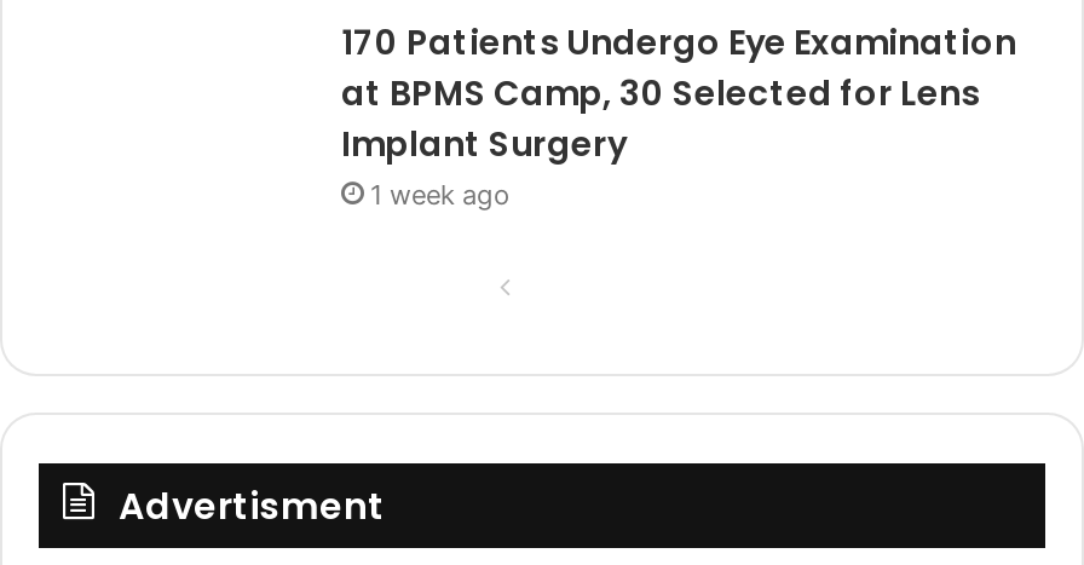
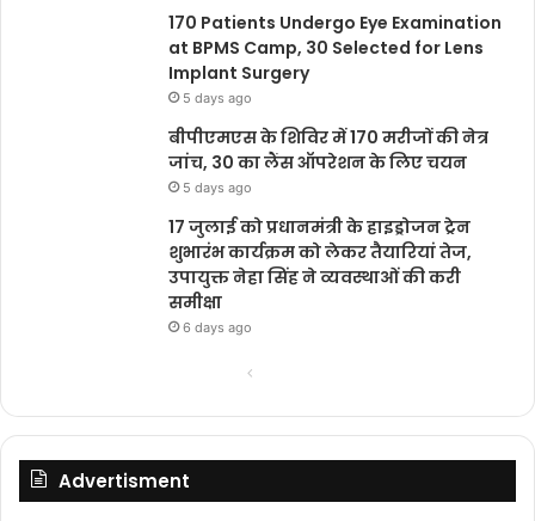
[370,179,511,213] 1 week ago -> [168,90,488,336] 5 days ago | बीपीएमएस के शिविर में 170 मरीजों की नेत्र | जांच, 30 का लैंस ऑपरेशन के लिए चयन | 5 days ago | 17 जुलाई को प्रधानमंत्री के हाइड्रोजन ट्रेन | शुभारंभ कार्यक्रम को लेकर तैयारियां तेज, | उपायुक्त नेहा सिंह ने व्यवस्थाओं की करी | समीक्षा | 6 days ago

